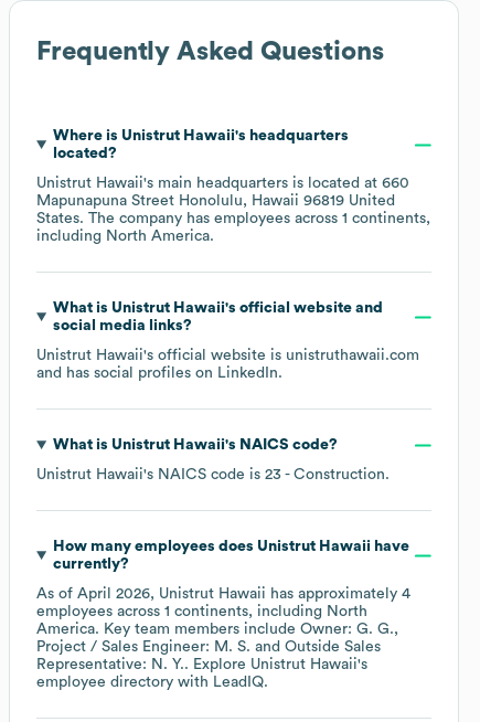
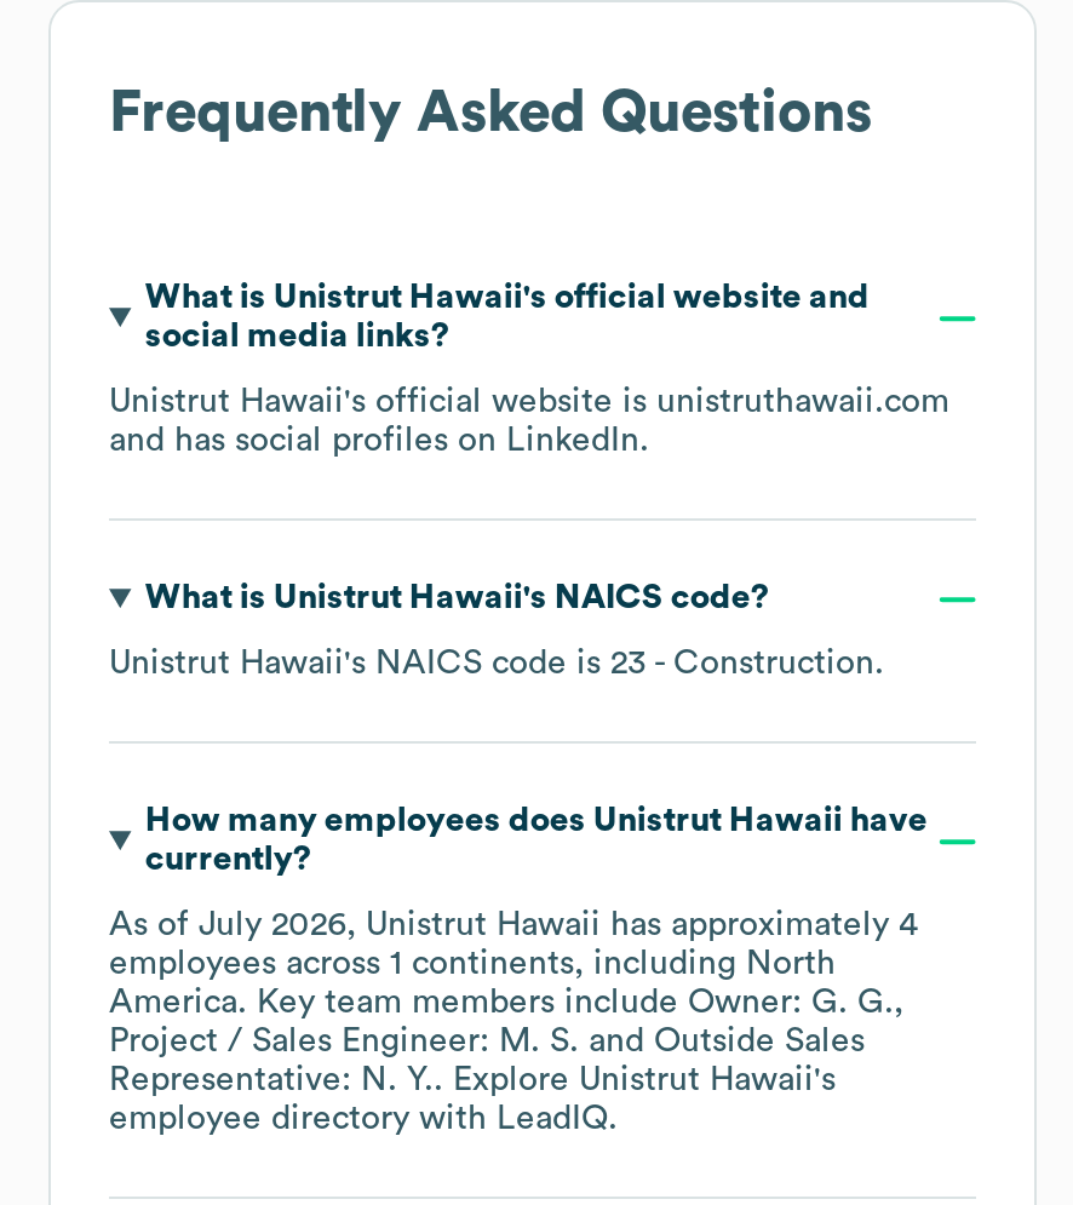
[36,128,430,244] Where is Unistrut Hawaii's headquarters | located? | Unistrut Hawaii's main headquarters is located at 660 | Mapunapuna Street Honolulu, Hawaii 96819 United | States. The company has employees across 1 continents, | including North America. -> none
[36,586,410,602] As of April 2026, Unistrut Hawaii has approximately 4 -> [109,909,918,942] As of July 2026, Unistrut Hawaii has approximately 4

